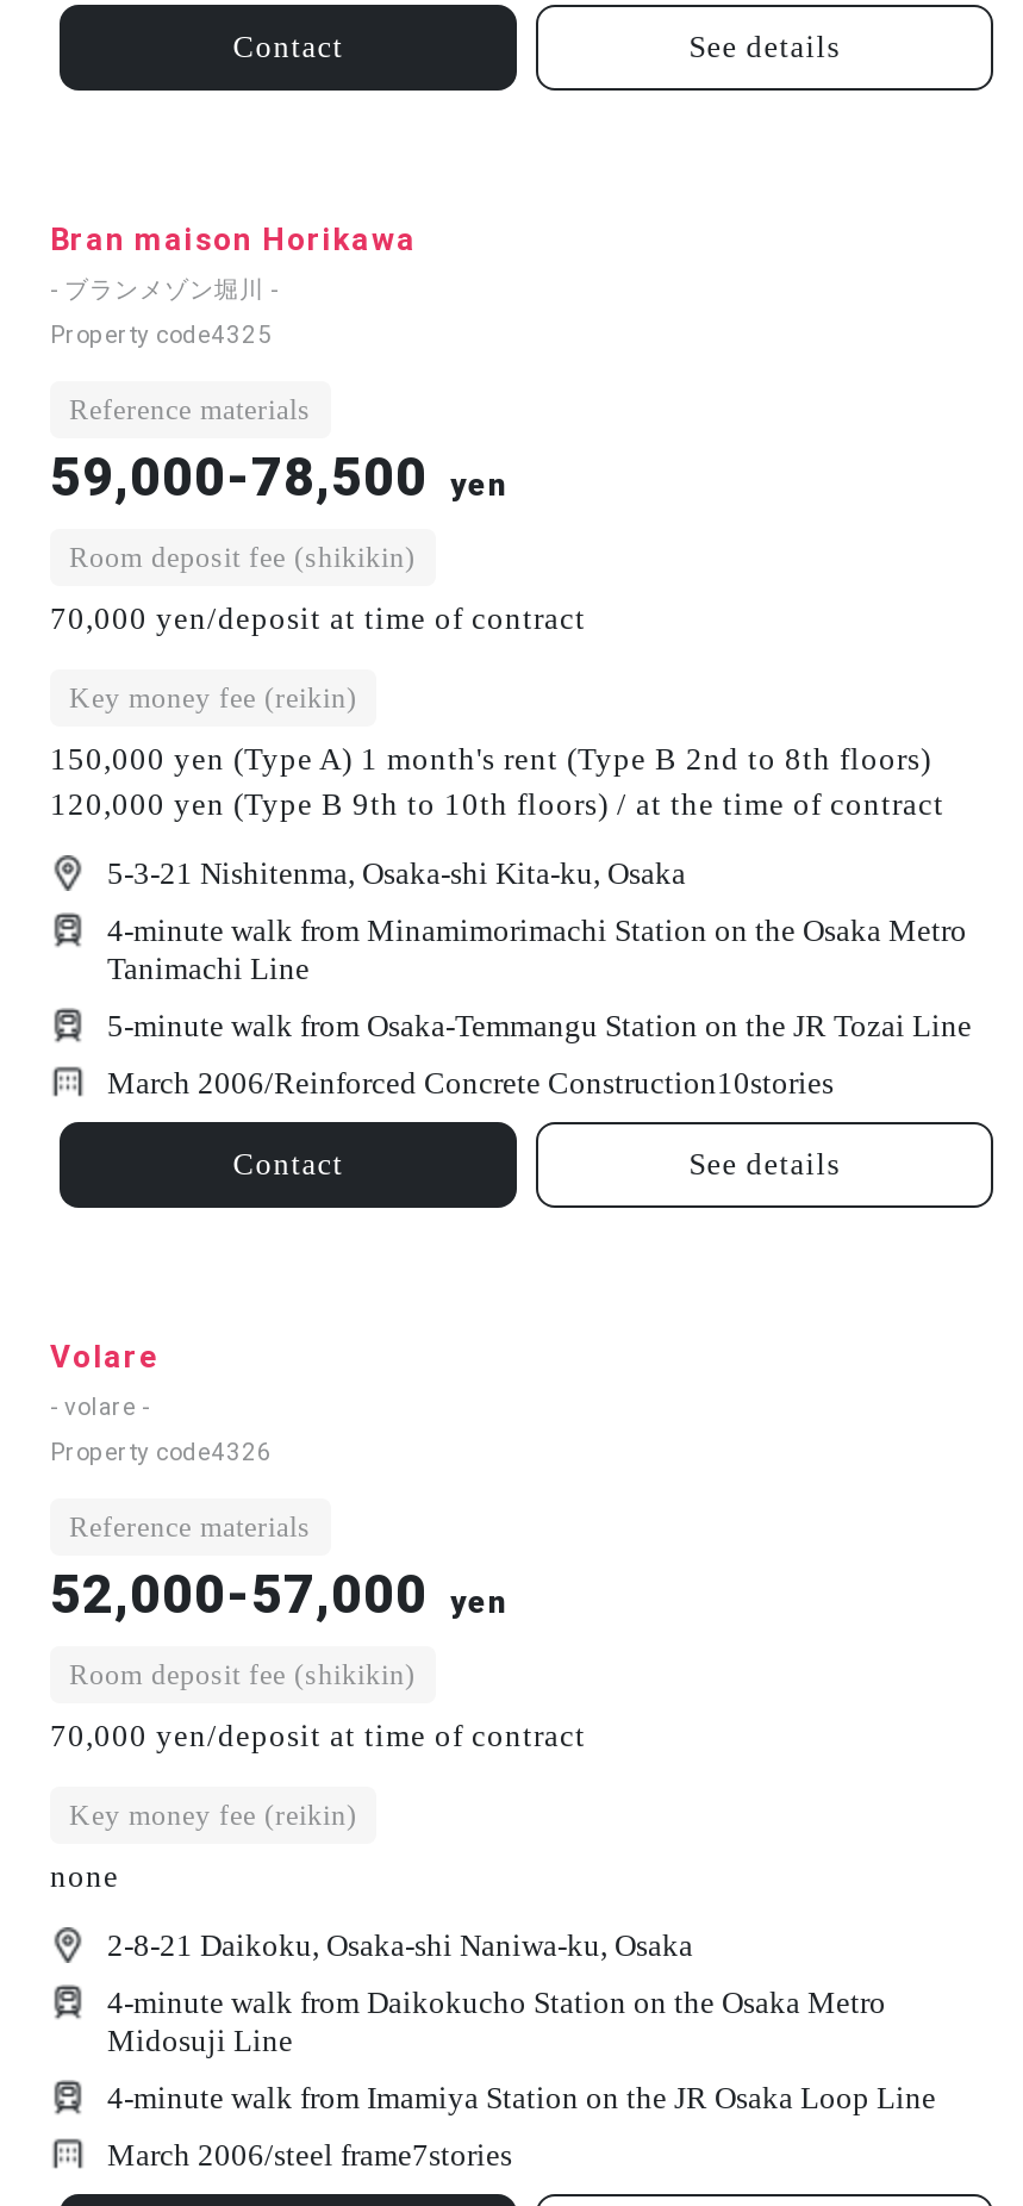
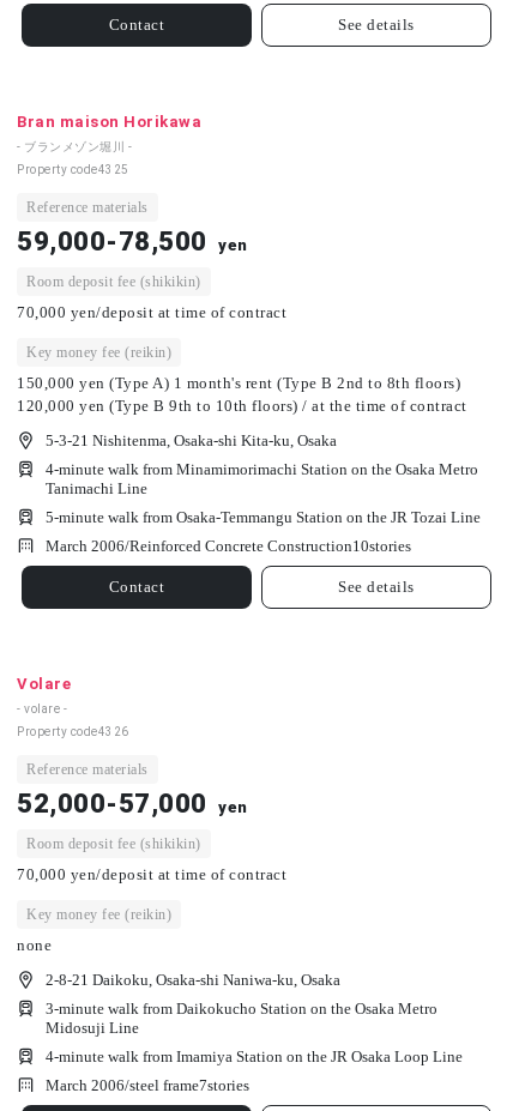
[107,1984,886,2020] 4-minute walk from Daikokucho Station on the Osaka Metro -> [46,999,437,1017] 3-minute walk from Daikokucho Station on the Osaka Metro

